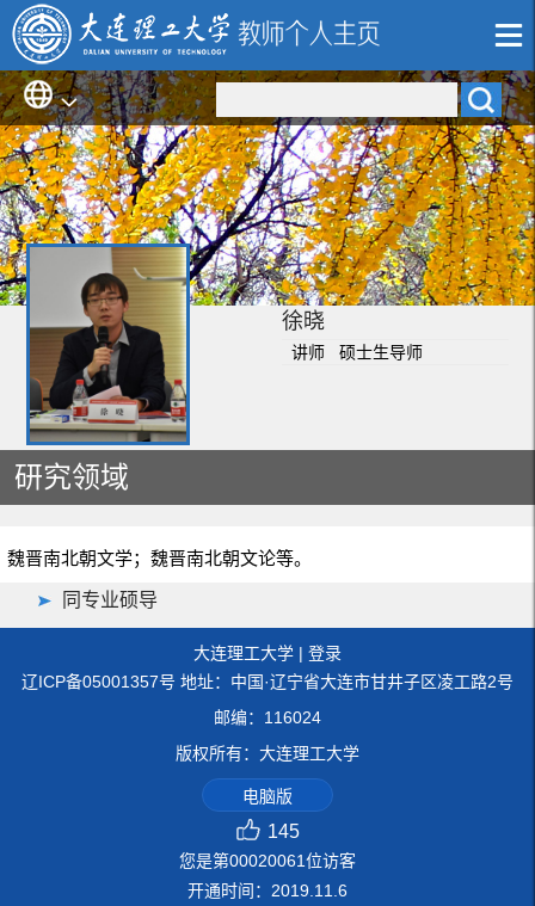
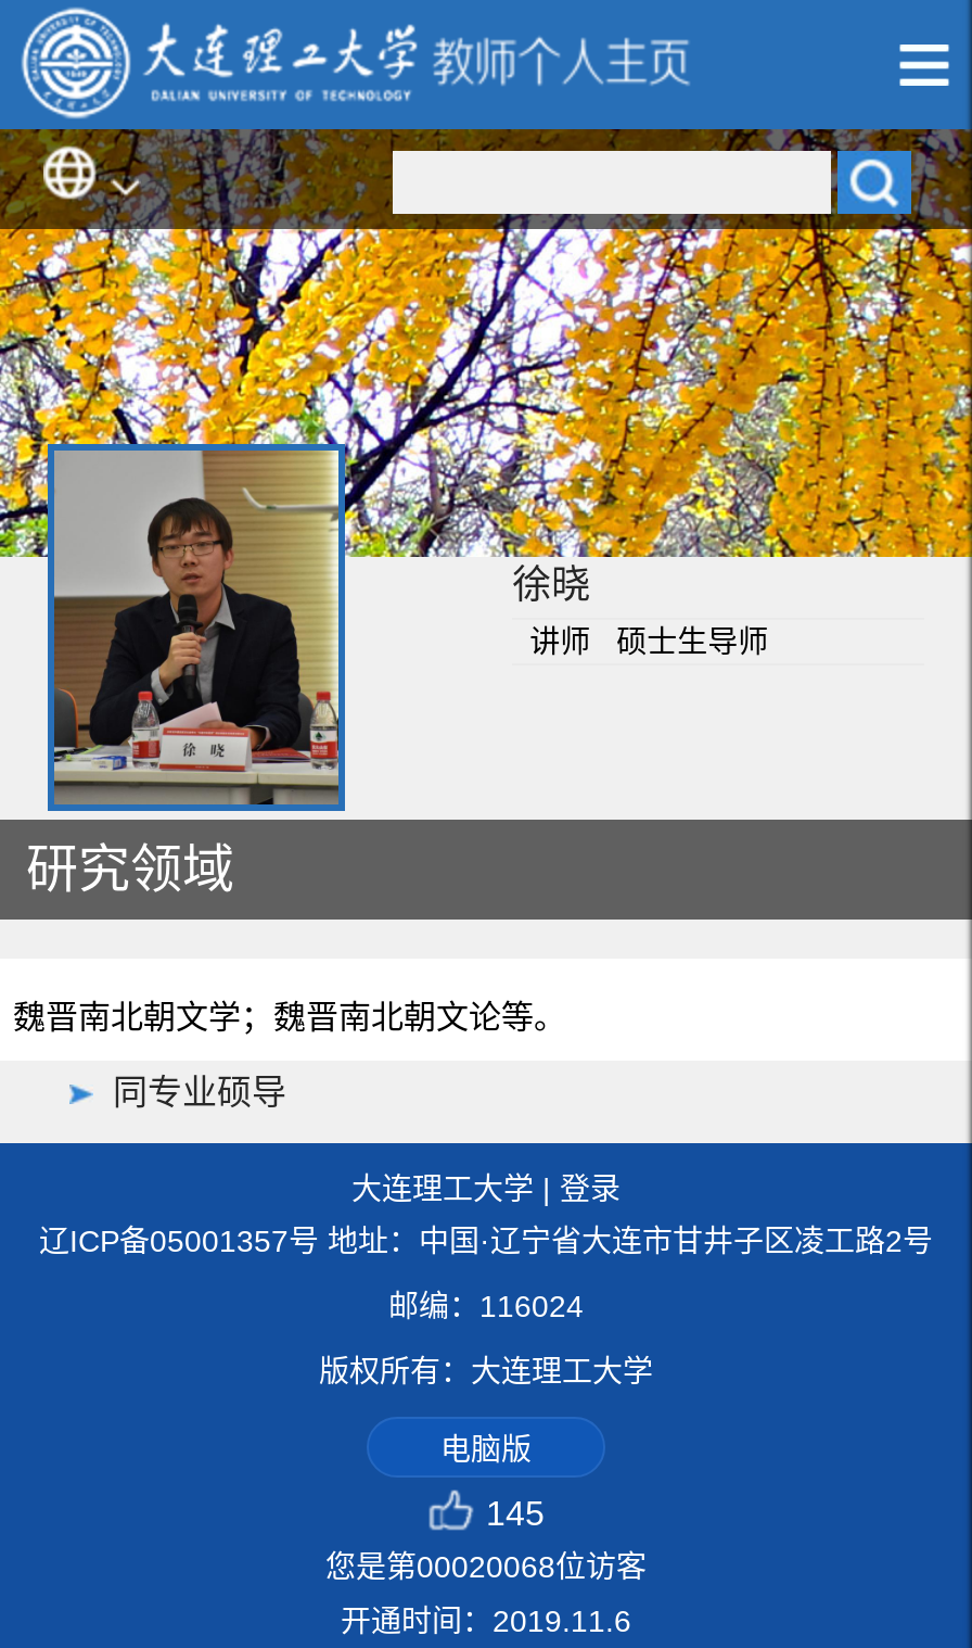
[179,851,356,870] 您是第00020061位访客 -> [325,1549,647,1584] 您是第00020068位访客

